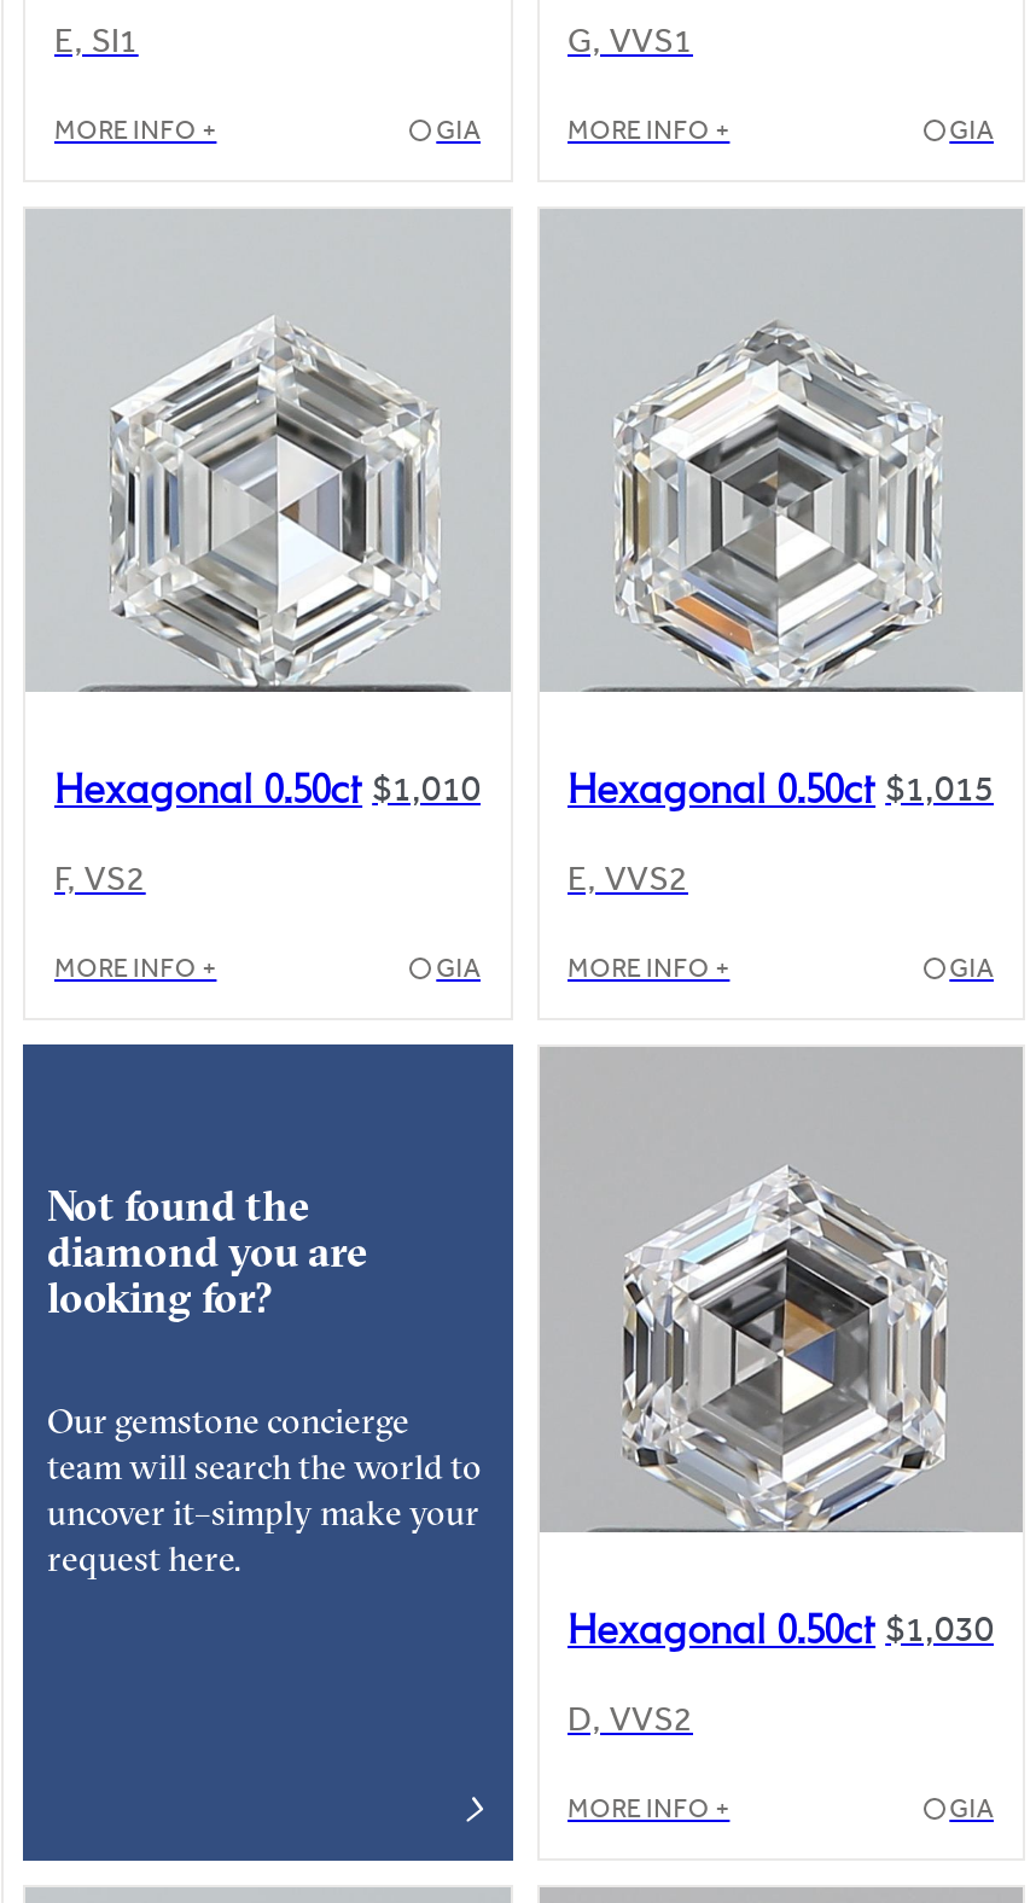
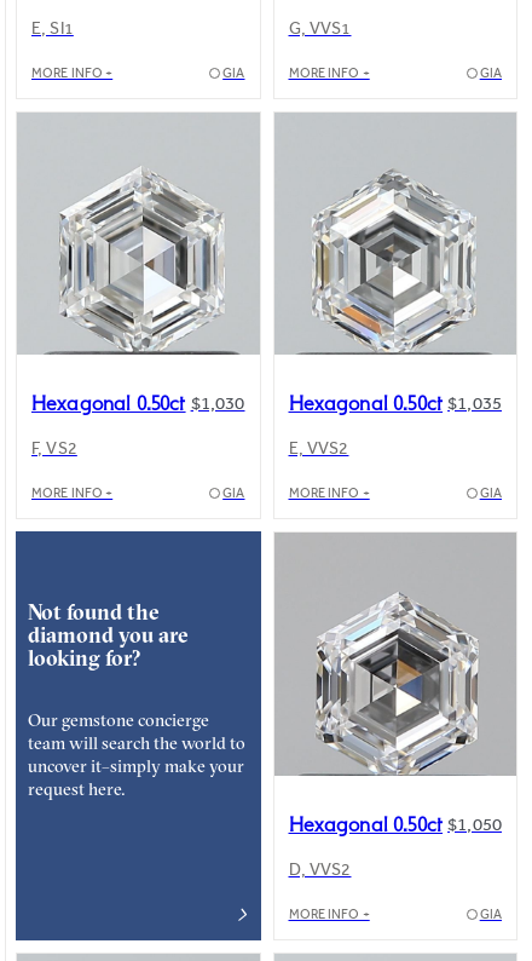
[54,764,481,813] Hexagonal 0.50ct $1,010 -> [31,391,245,415] Hexagonal 0.50ct $1,030
[568,764,994,813] Hexagonal 0.50ct $1,015 -> [288,391,502,415] Hexagonal 0.50ct $1,035
[568,1604,994,1652] Hexagonal 0.50ct $1,030 -> [288,812,502,836] Hexagonal 0.50ct $1,050

